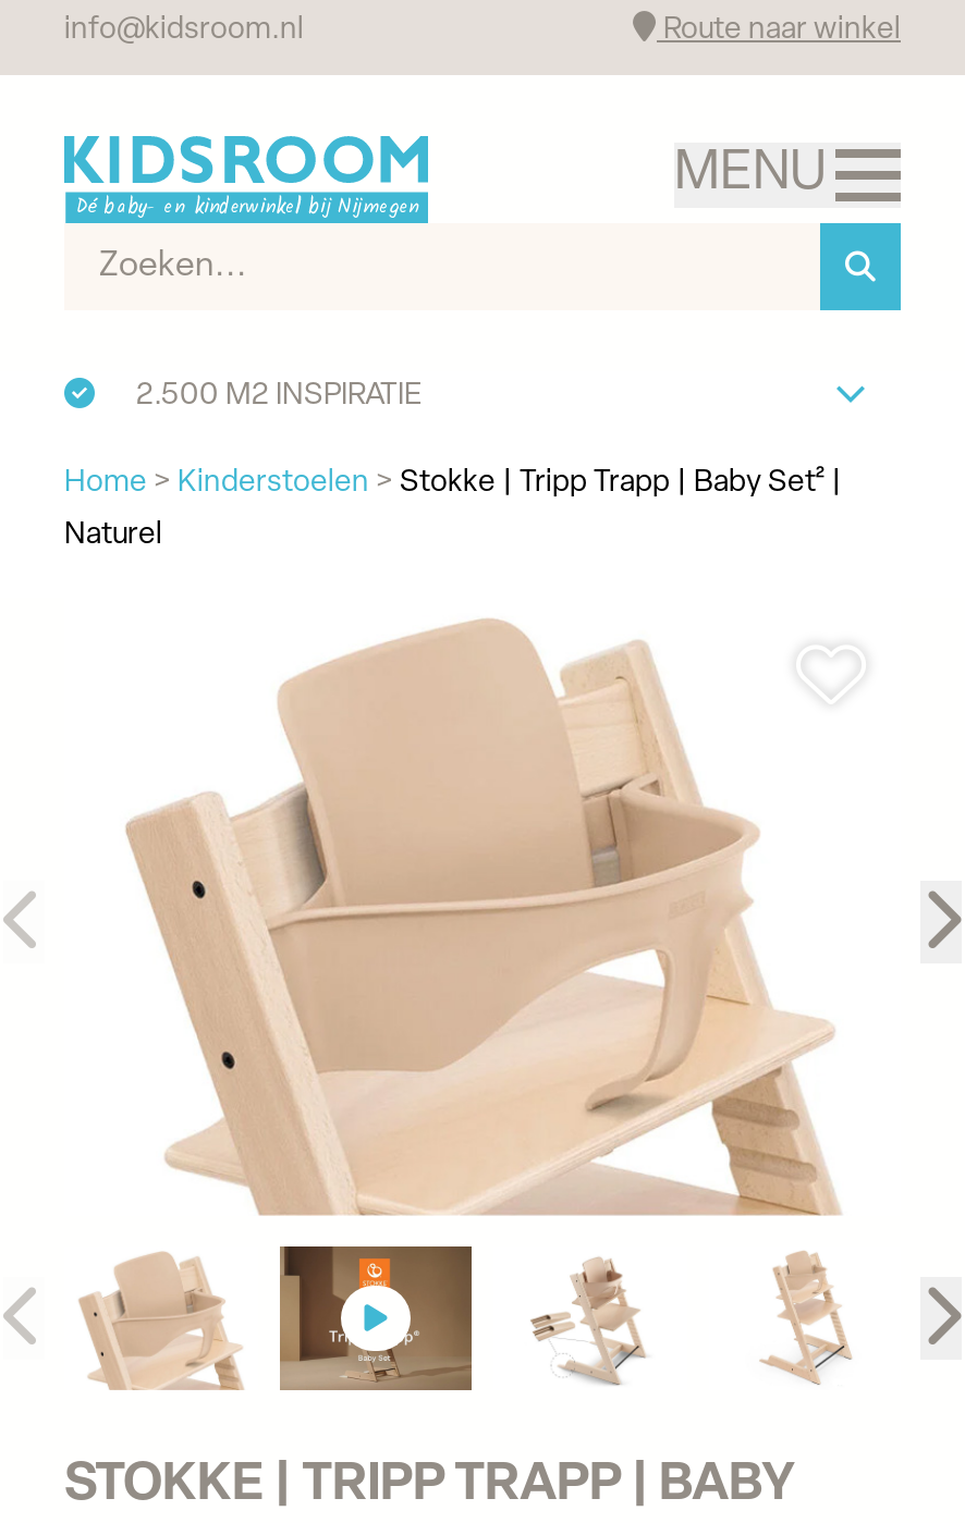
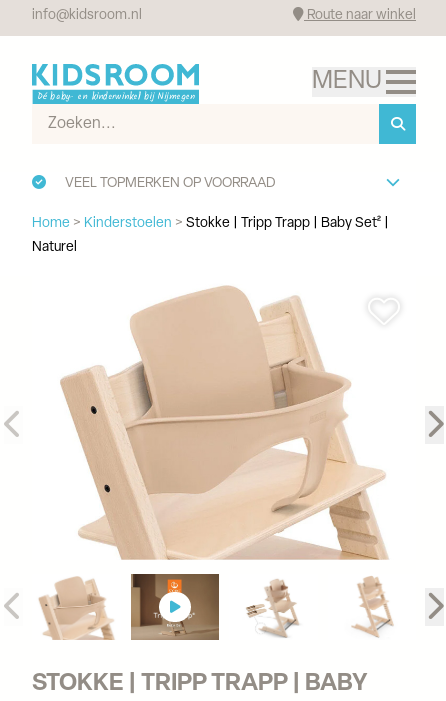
[136,380,422,413] 2.500 M2 INSPIRATIE -> [65,176,276,191] VEEL TOPMERKEN OP VOORRAAD

